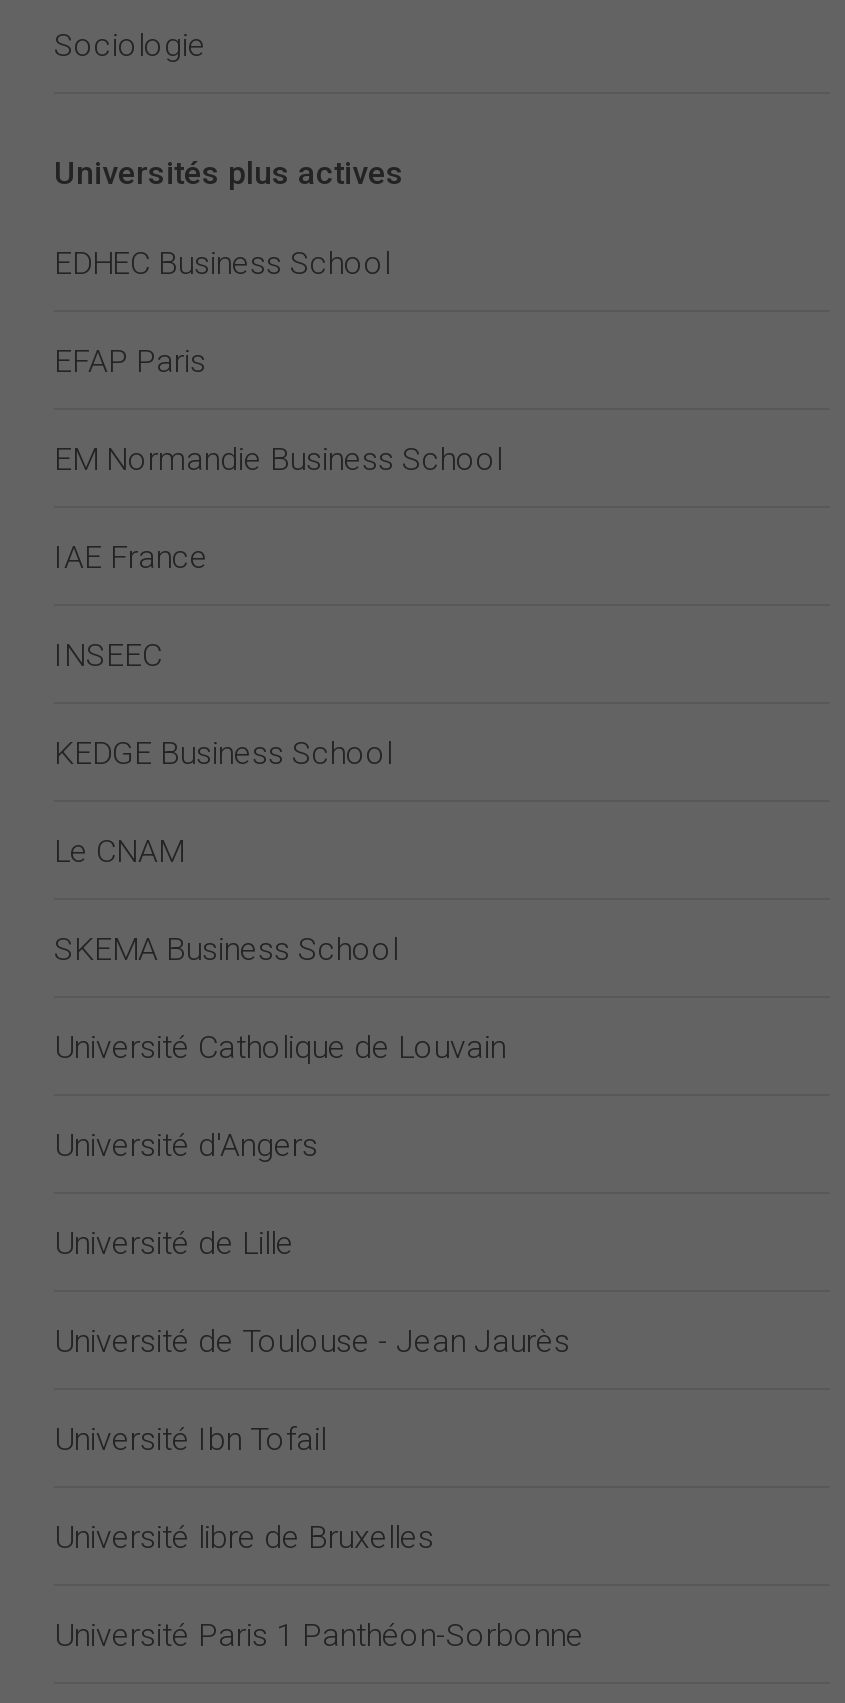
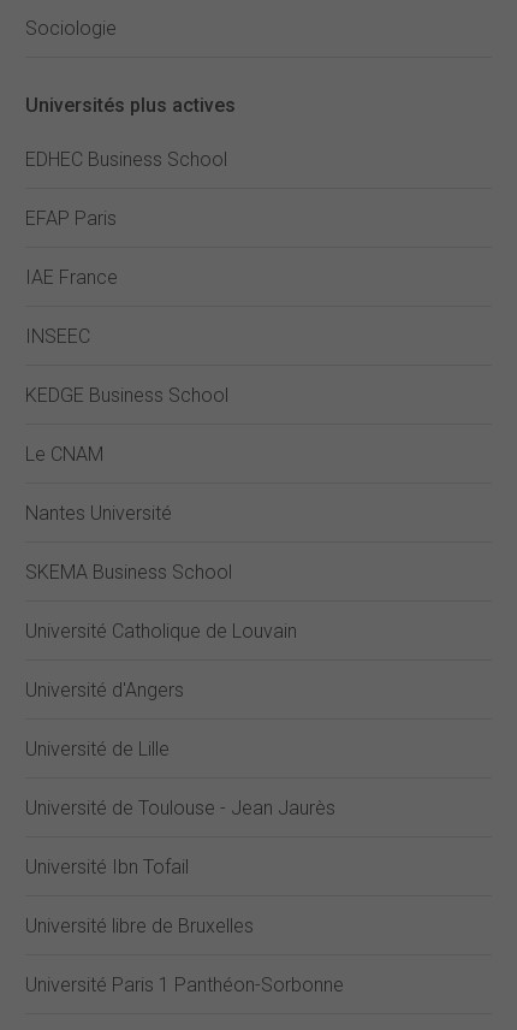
[54,440,502,478] EM Normandie Business School -> none
moved [54,538,392,870] -> [25,266,228,466]: IAE France | INSEEC | KEDGE Business School | Le CNAM
none -> [25,502,172,525] Nantes Université

